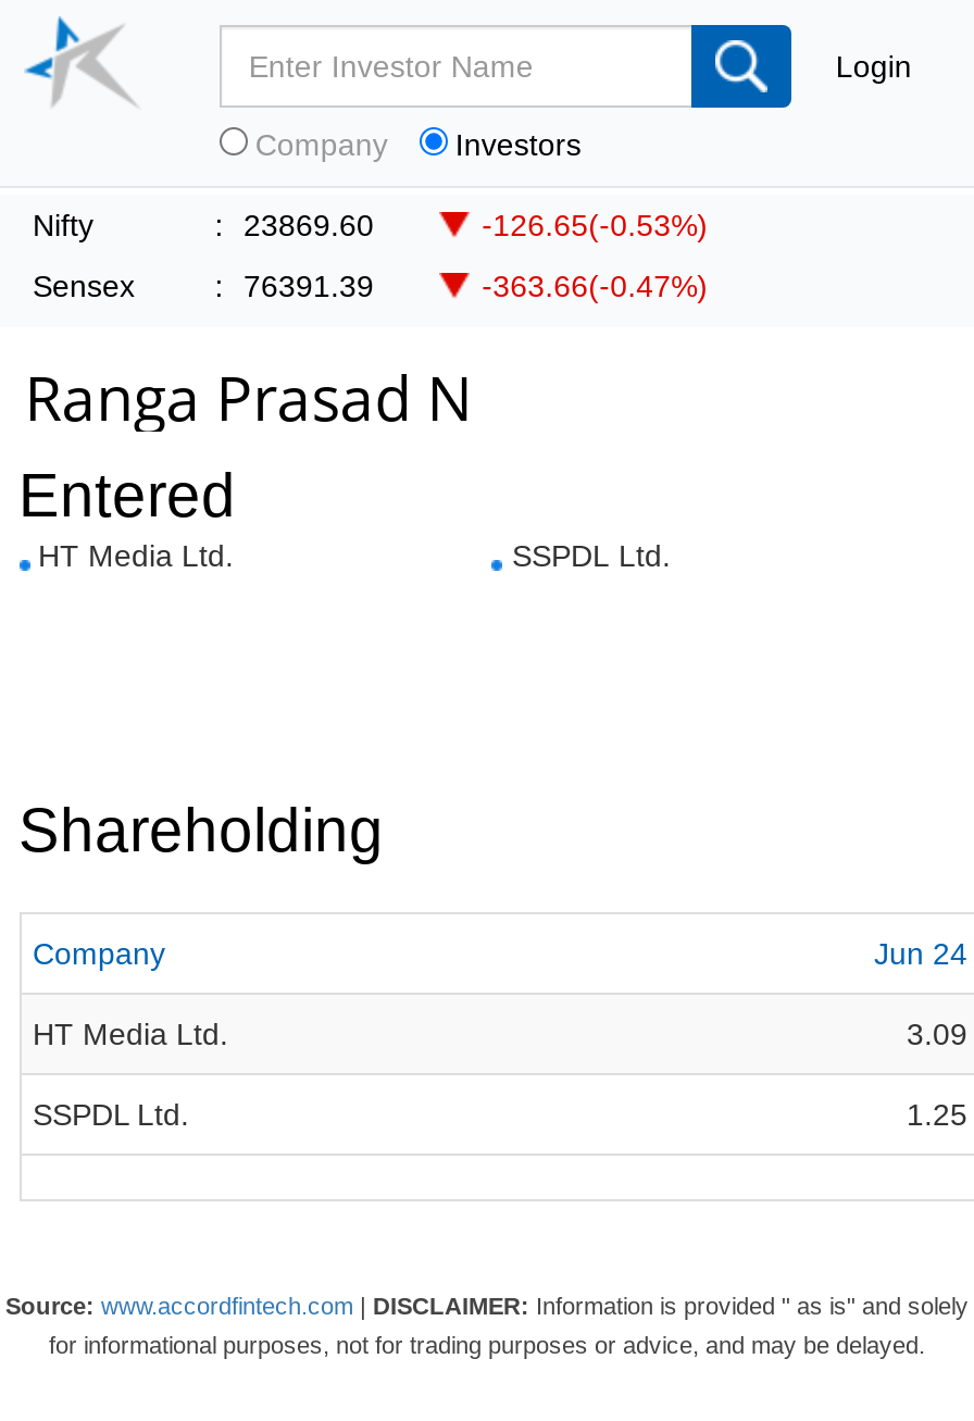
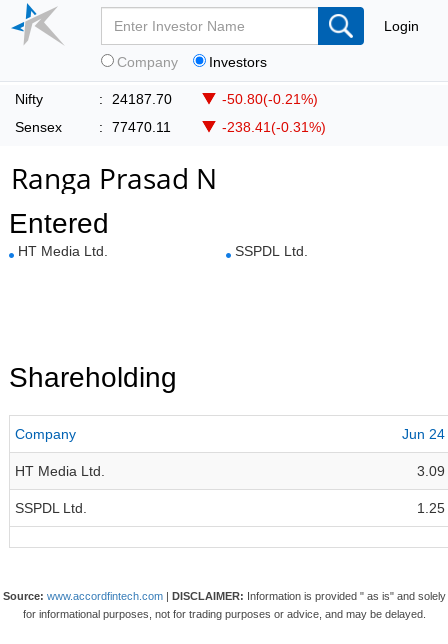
[243,208,374,242] 23869.60 -> [112,91,172,107] 24187.70
[482,208,708,242] -126.65(-0.53%) -> [222,91,318,107] -50.80(-0.21%)
[243,269,374,303] 76391.39 -> [112,119,171,135] 77470.11
[482,269,708,303] -363.66(-0.47%) -> [222,119,326,135] -238.41(-0.31%)

